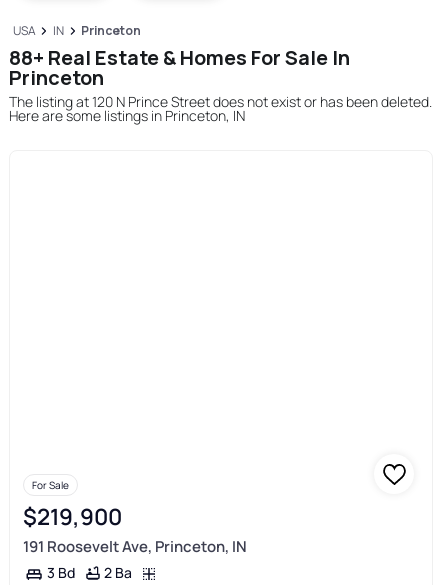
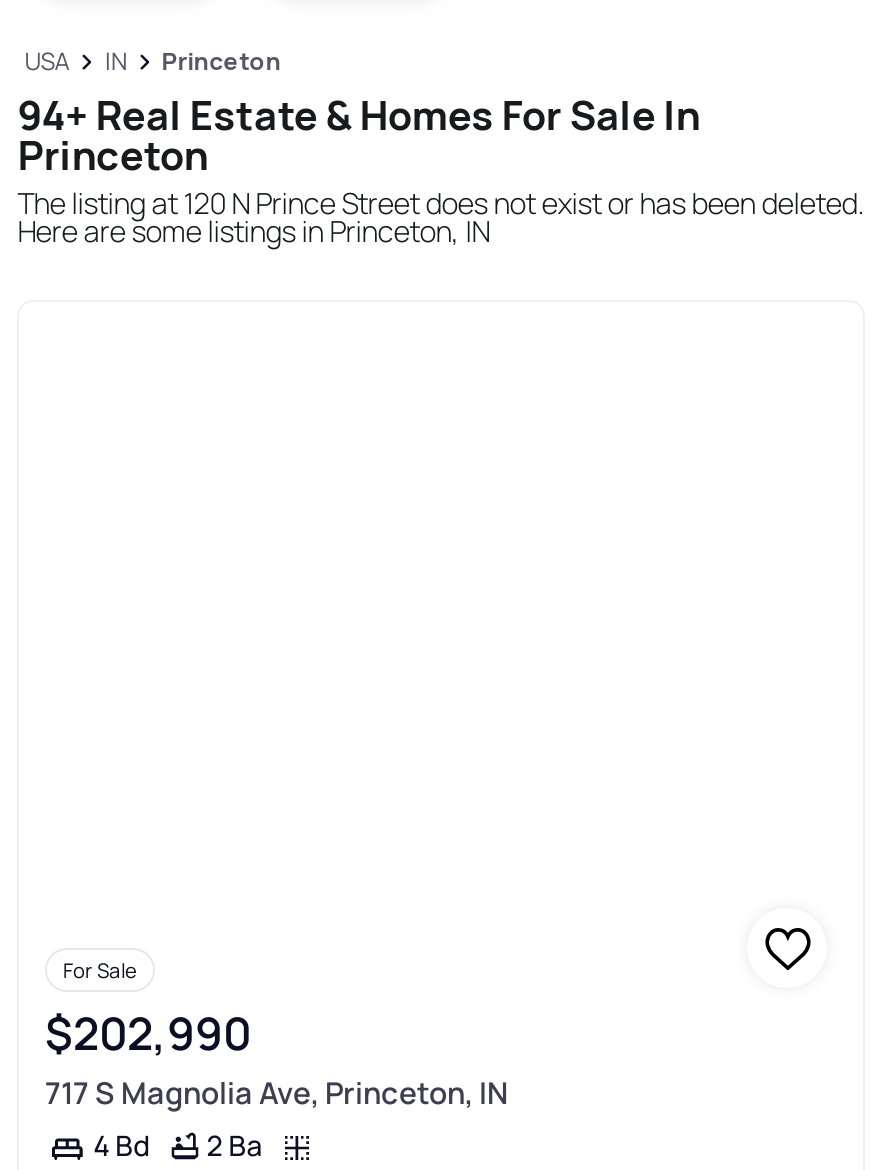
[9,44,350,71] 88+ Real Estate & Homes For Sale In -> [17,88,699,142] 94+ Real Estate & Homes For Sale In
[23,501,247,582] $219,900 | 191 Roosevelt Ave, Princeton, IN | 3 Bd -> [45,1002,509,1165] $202,990 | 717 S Magnolia Ave, Princeton, IN | 4 Bd

